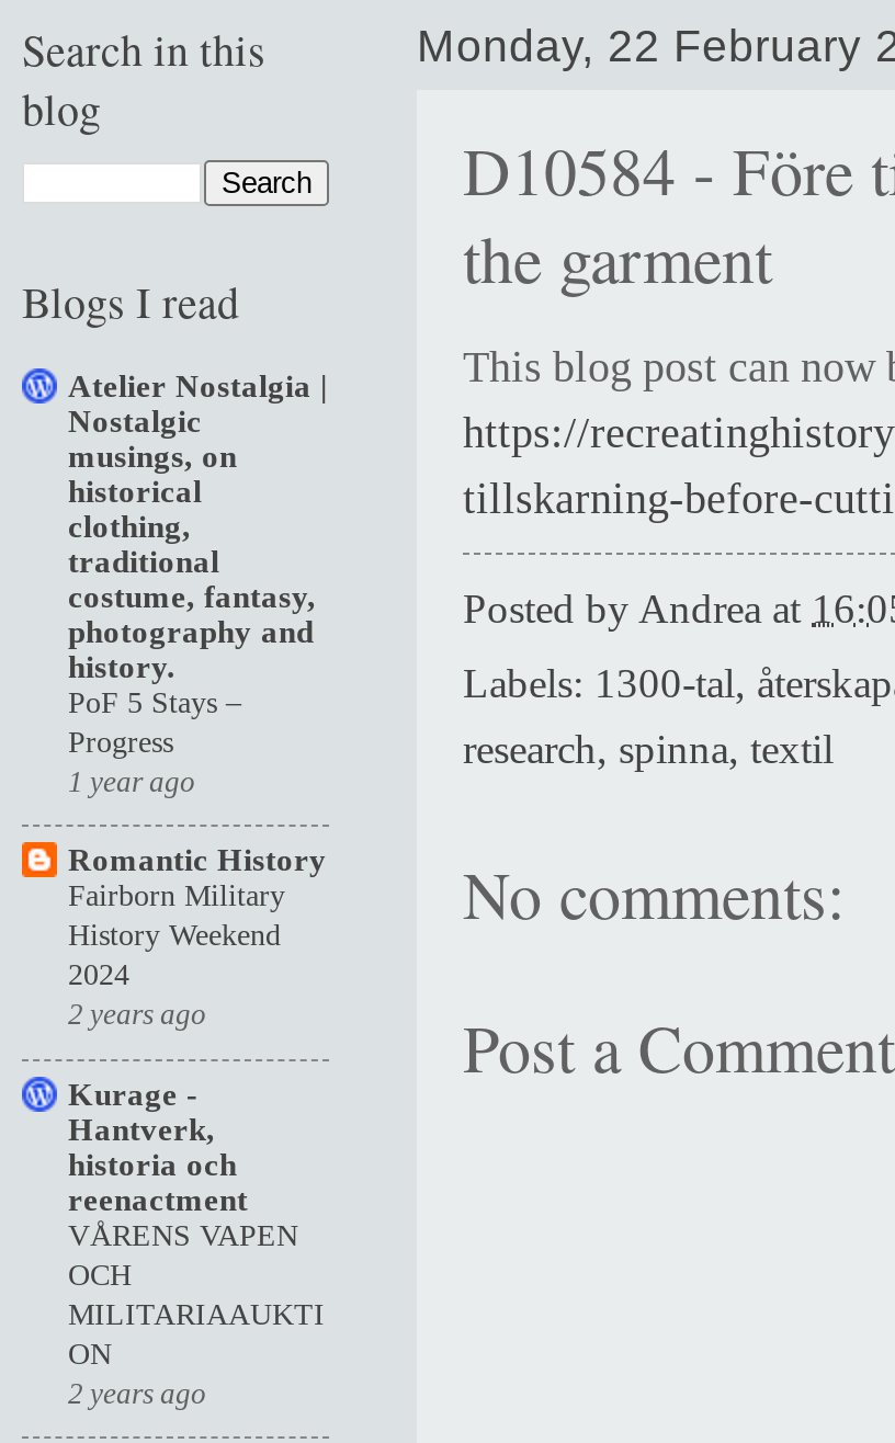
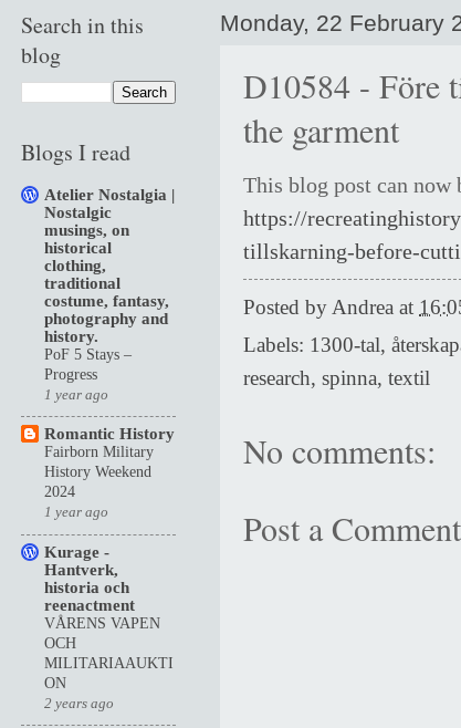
[68,999,206,1032] 2 years ago -> [44,504,108,520] 1 year ago

